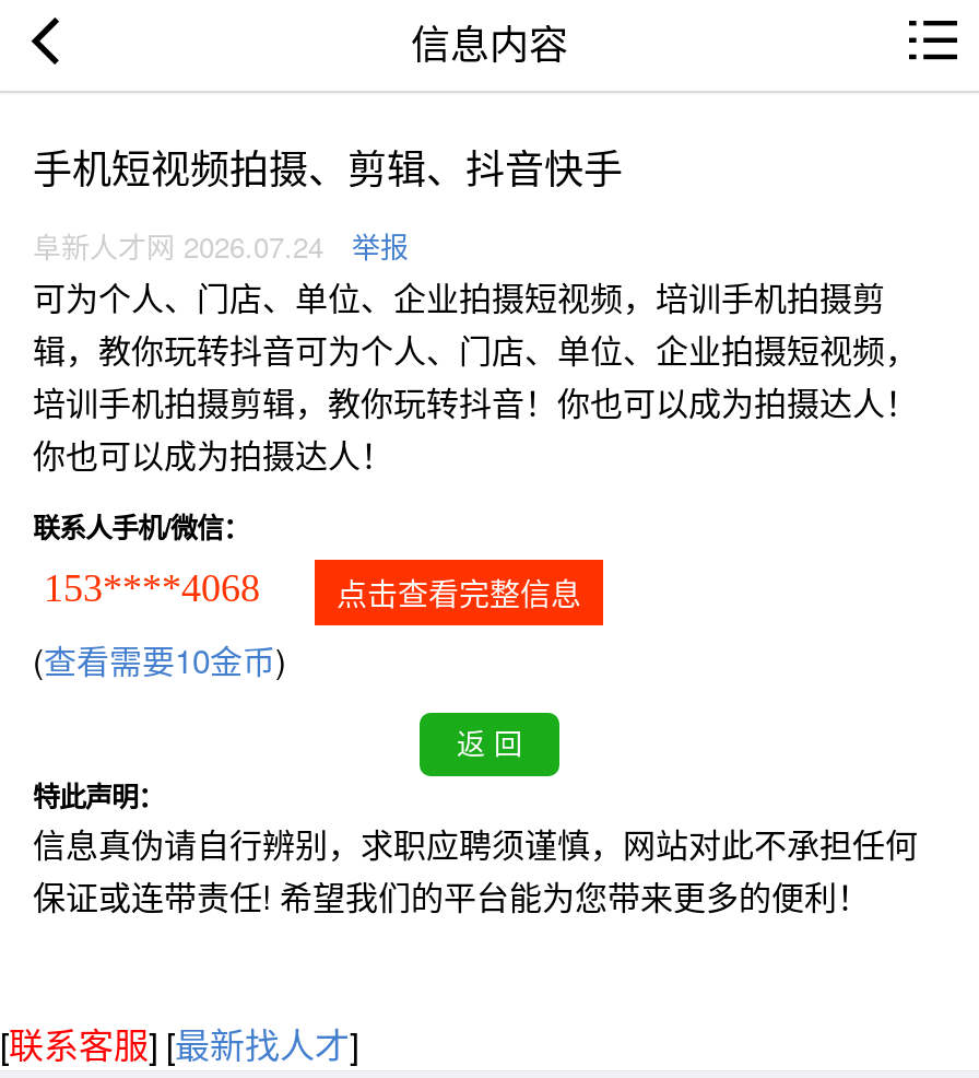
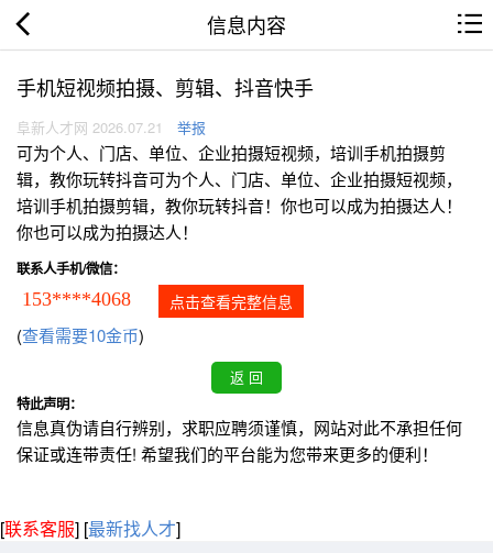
[33,226,409,267] 阜新人才网 2026.07.24 举报 -> [17,117,206,138] 阜新人才网 2026.07.21 举报

